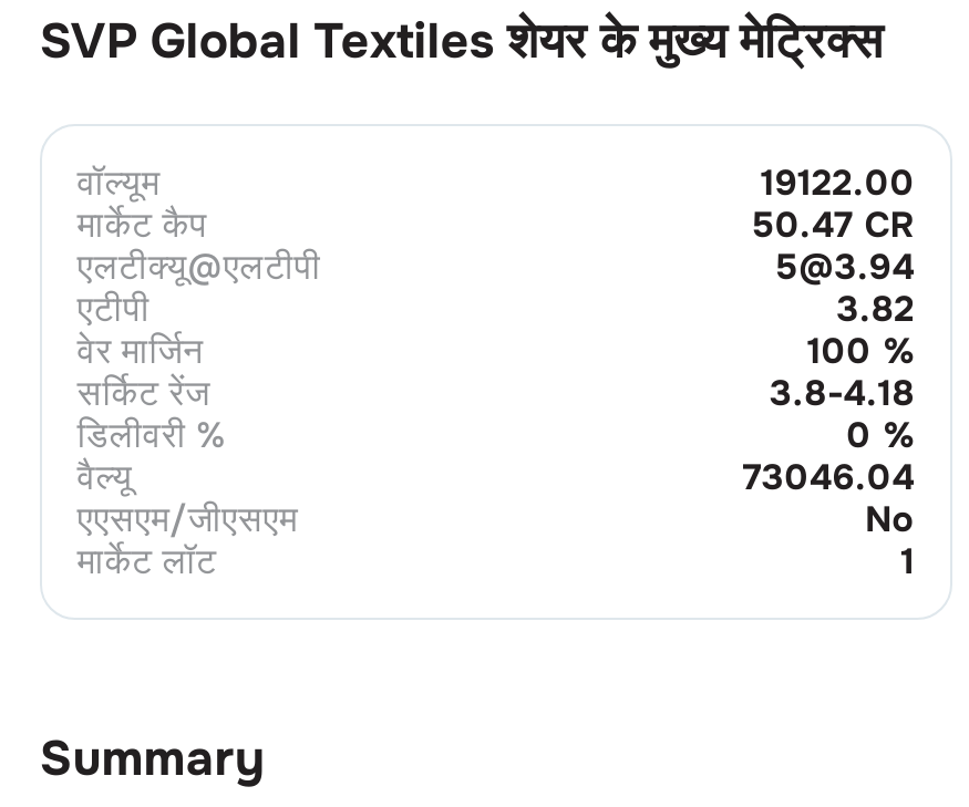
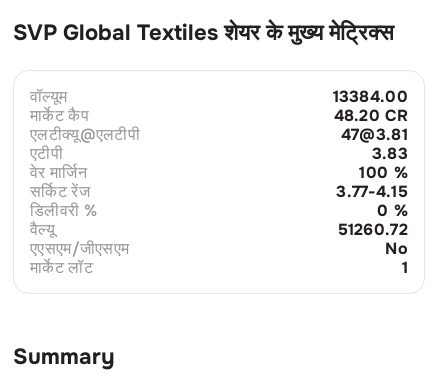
[761,159,915,206] 19122.00 -> [332,85,408,106] 13384.00
[752,201,915,248] 50.47 CR -> [333,104,408,125] 48.20 CR
[776,244,915,290] 5@3.94 -> [341,123,408,144] 47@3.81
[837,286,915,332] 3.82 -> [372,142,408,163] 3.83
[770,370,915,416] 3.8-4.18 -> [336,180,408,201] 3.77-4.15
[743,454,915,500] 73046.04 -> [337,218,408,239] 51260.72

